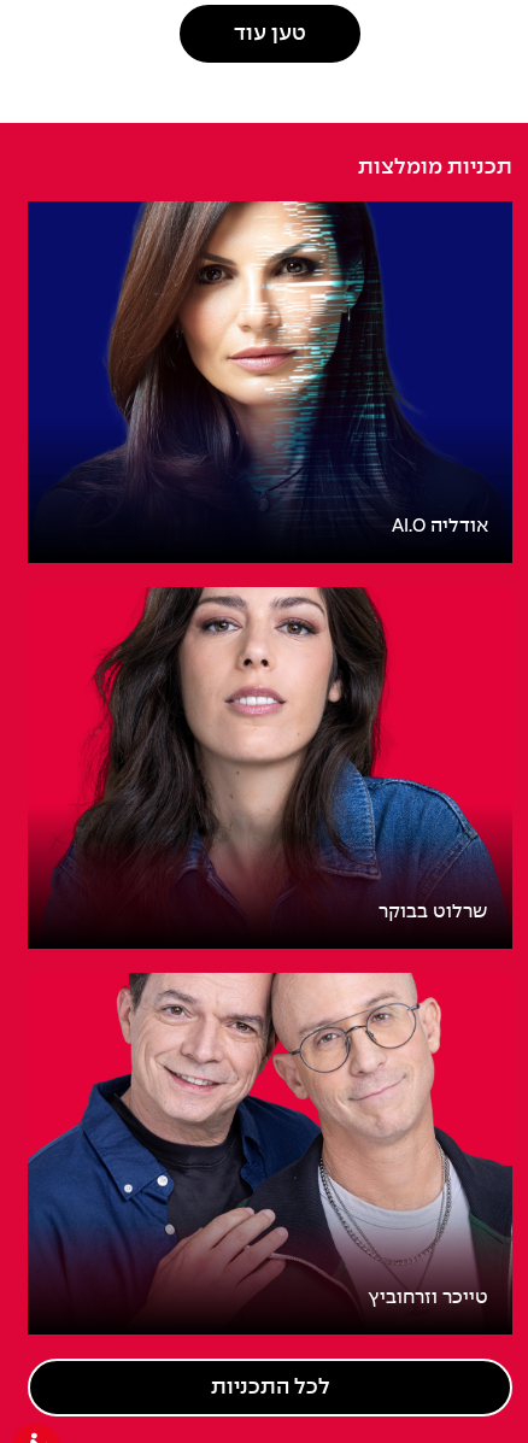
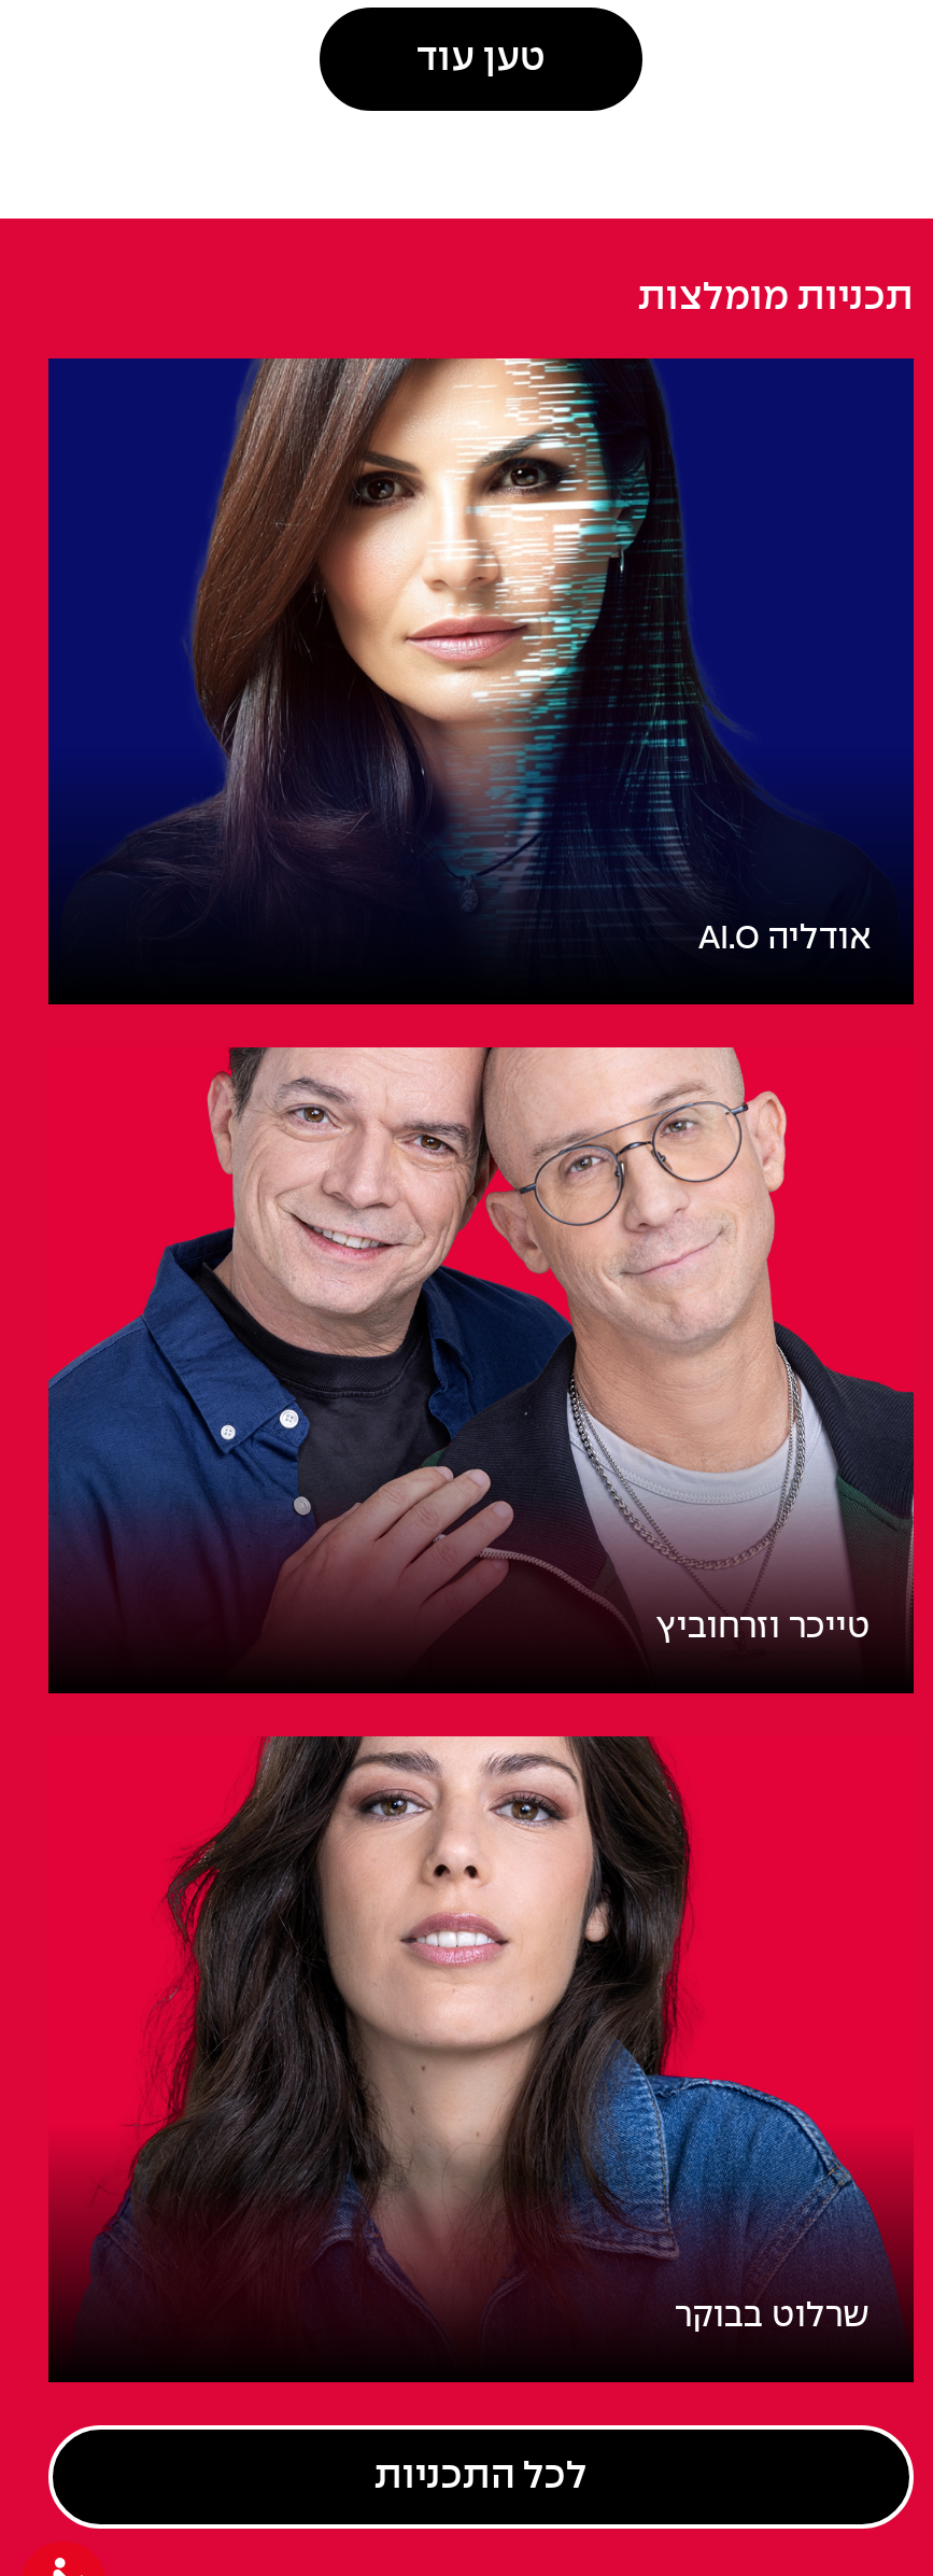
moved [47,585,514,933] -> [83,1732,916,2354]: [image] | שרלוט בבוקר
moved [27,972,514,1307] -> [48,1045,914,1644]: [image] | טייכר וזרחוביץ

